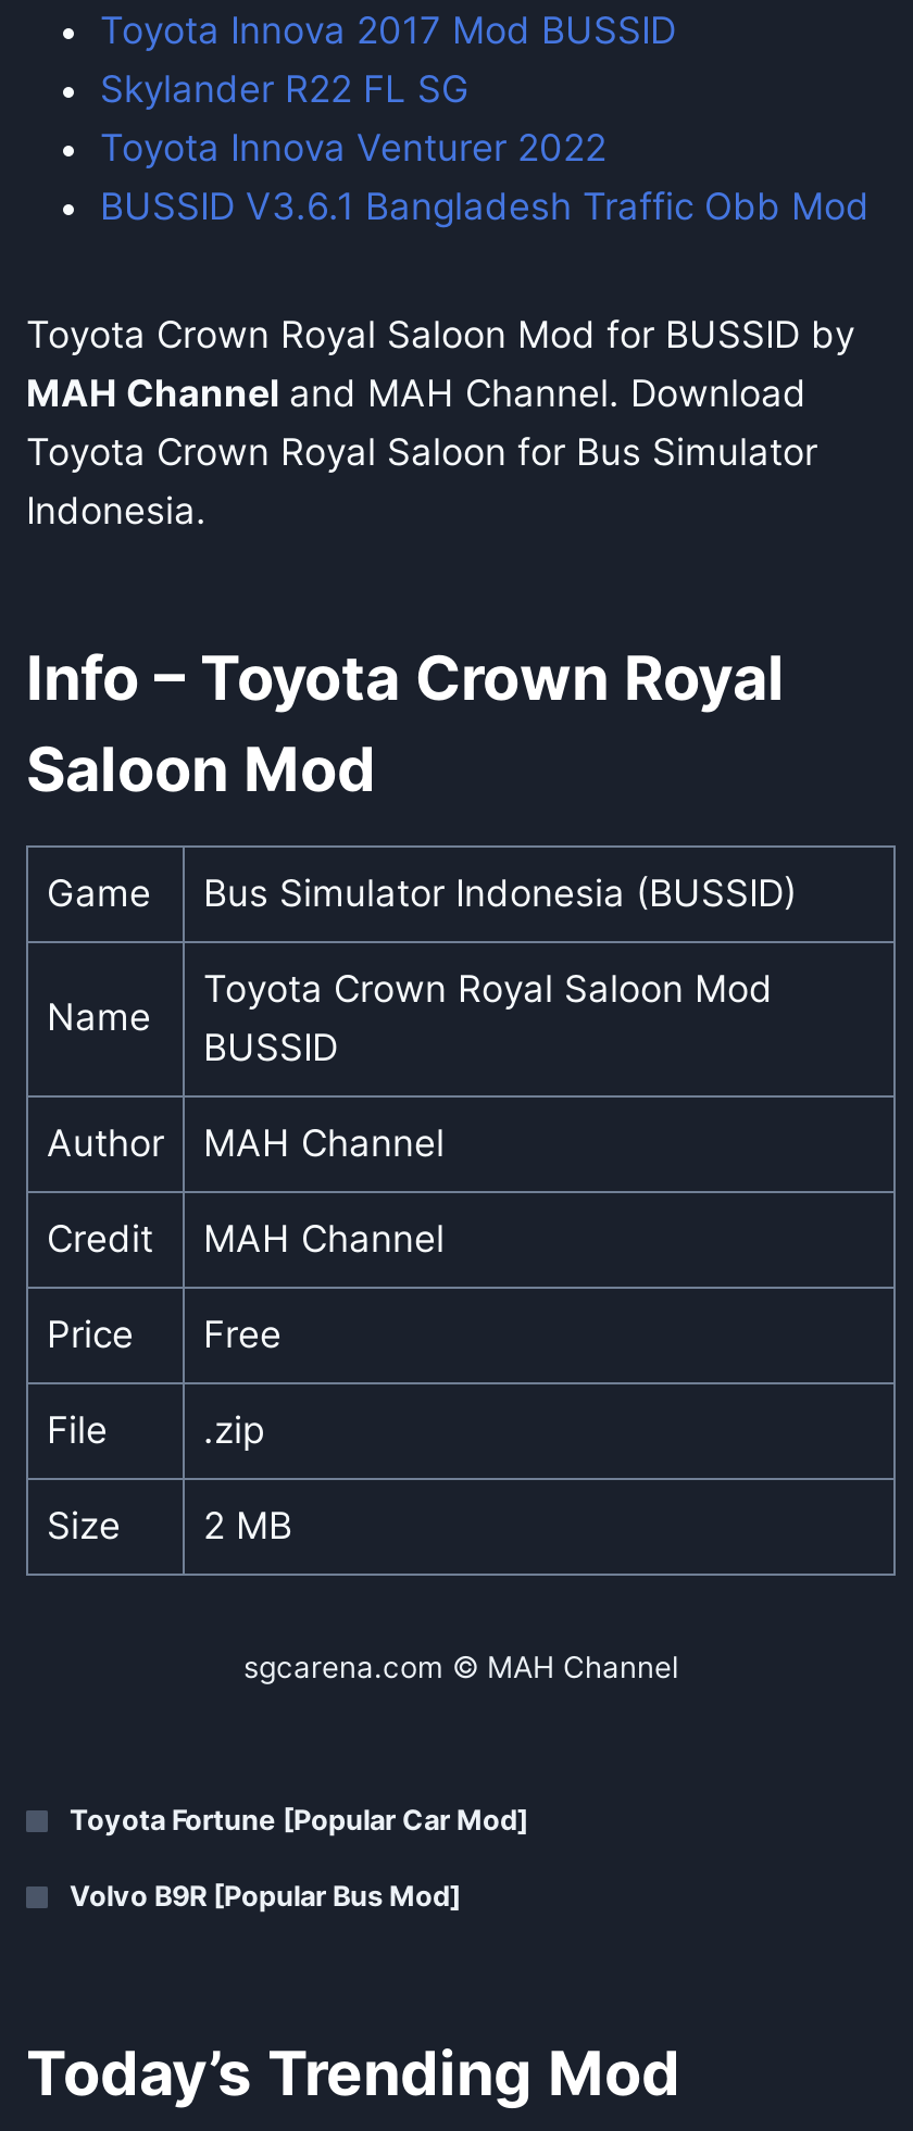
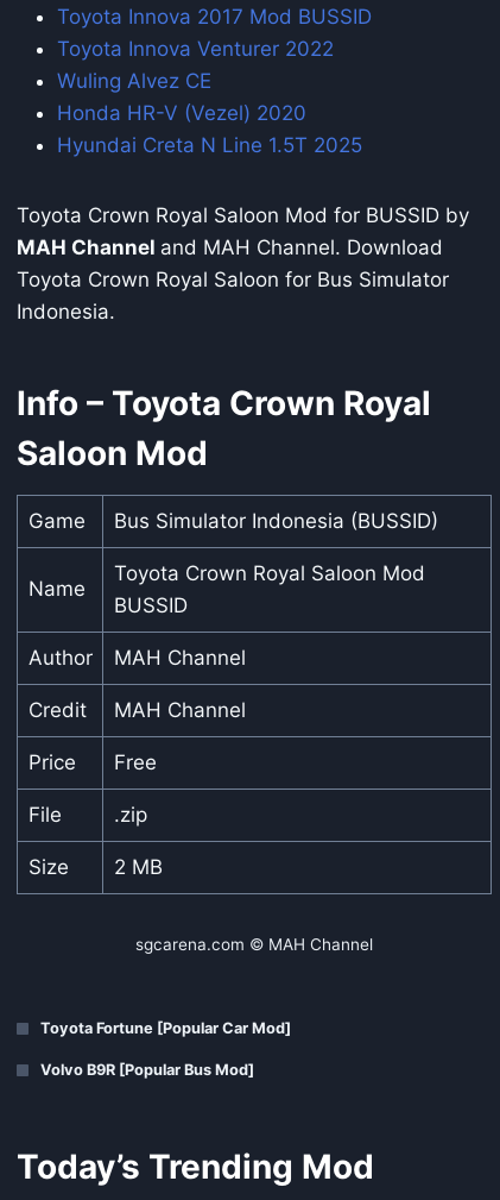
[100,68,470,112] Skylander R22 FL SG -> none
moved [100,127,606,170] -> [57,37,334,61]: Toyota Innova Venturer 2022
[100,186,870,229] BUSSID V3.6.1 Bangladesh Traffic Obb Mod -> [57,69,362,157] Wuling Alvez CE | Honda HR-V (Vezel) 2020 | Hyundai Creta N Line 1.5T 2025

